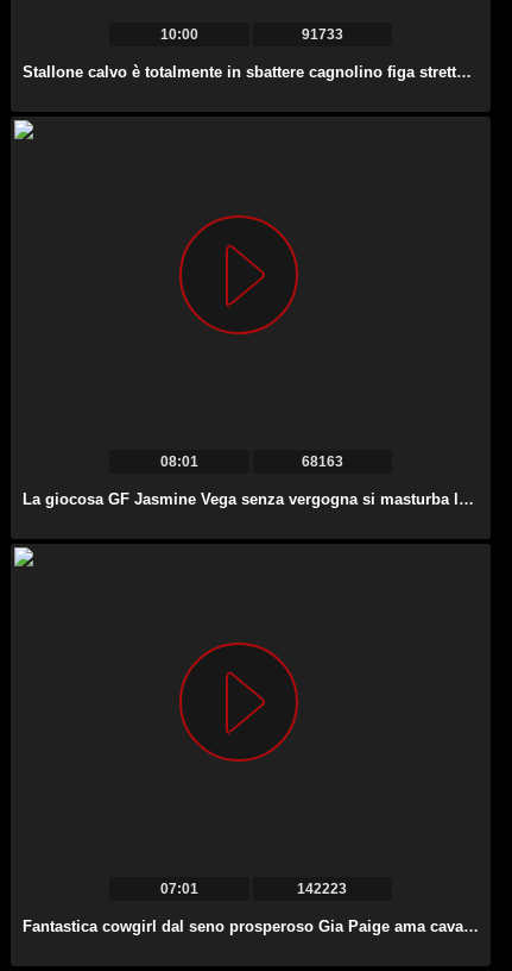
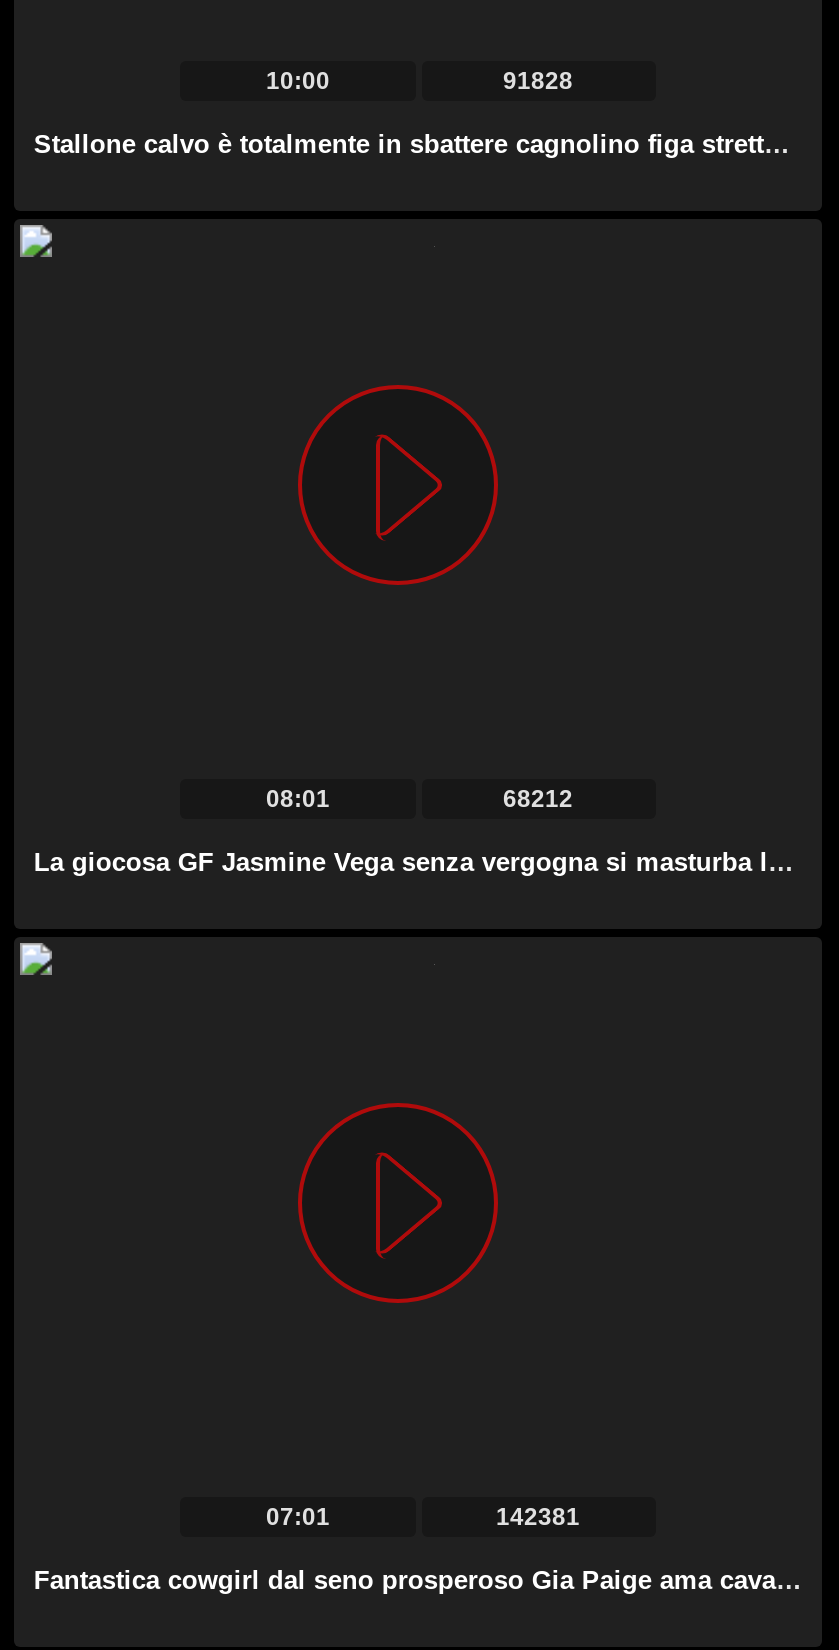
[301,26,343,43] 91733 -> [503,67,573,95] 91828
[301,453,343,470] 68163 -> [503,784,573,812] 68212
[297,880,347,897] 142223 -> [496,1502,580,1530] 142381

